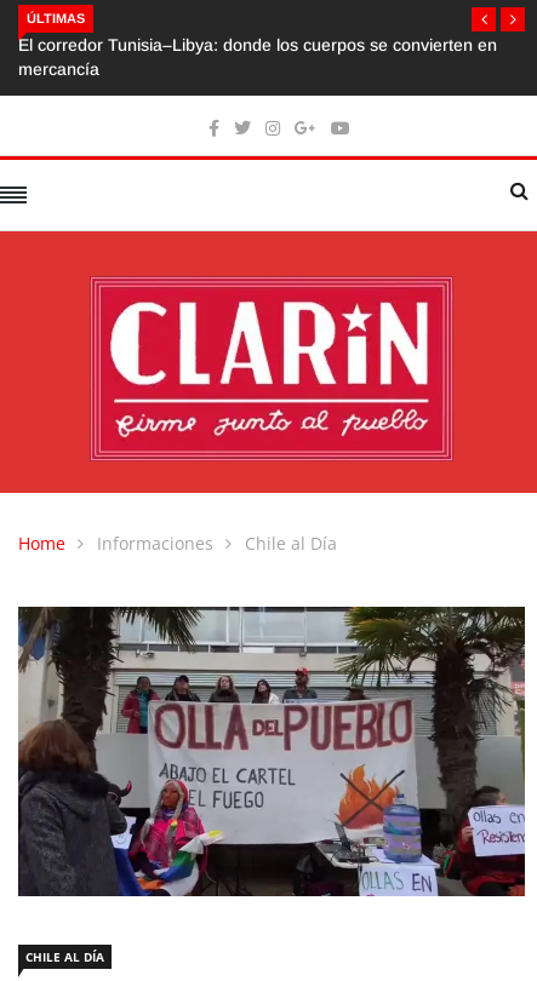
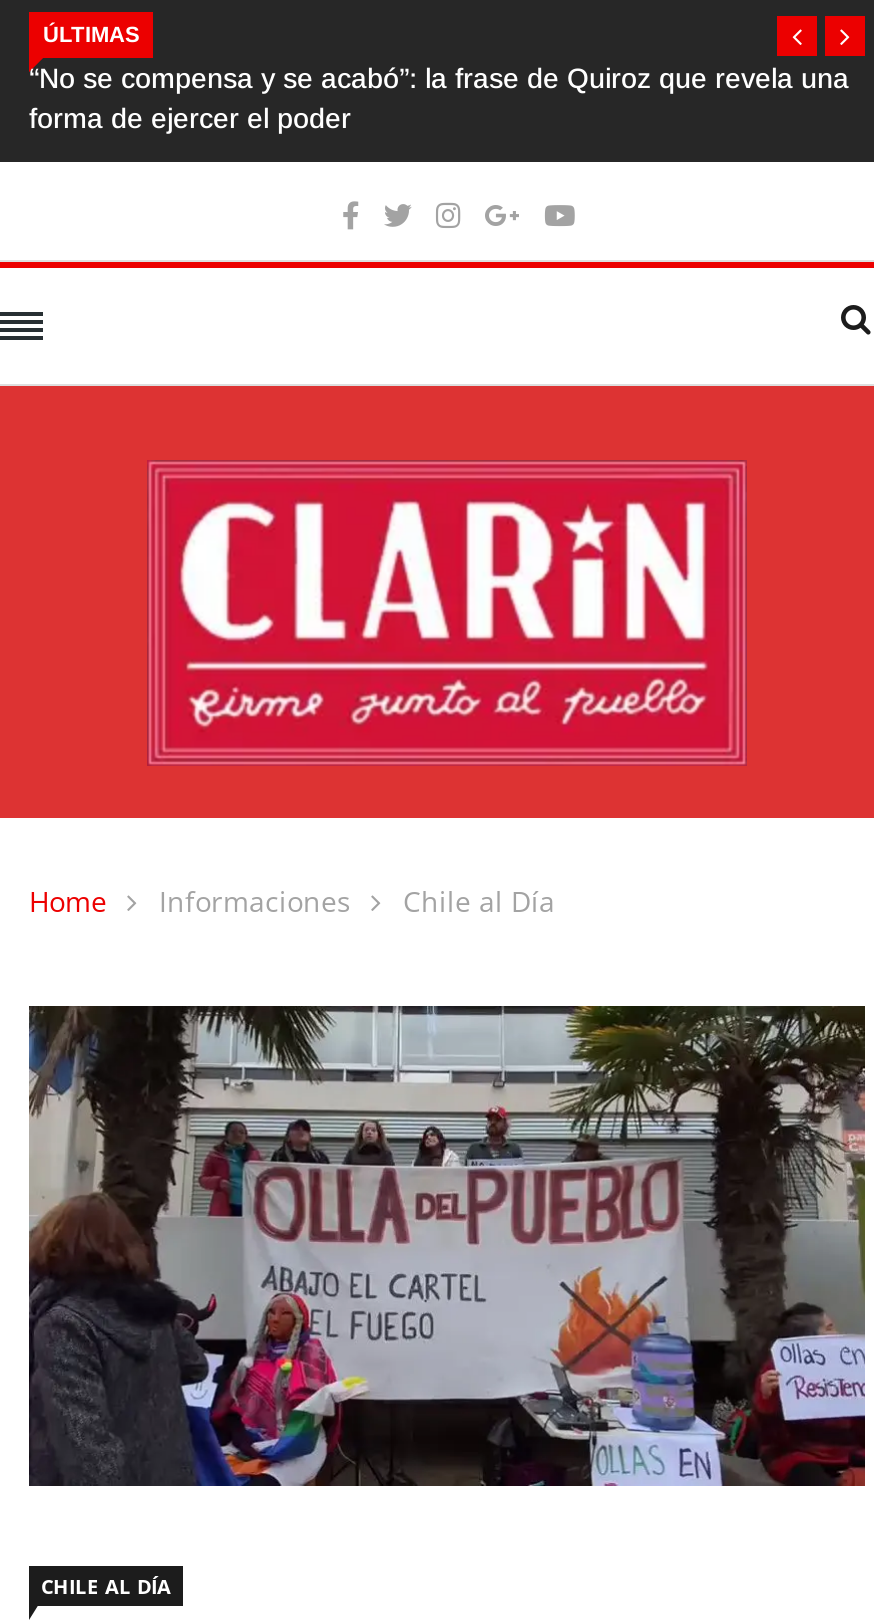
[18,35,497,79] El corredor Tunisia–Libya: donde los cuerpos se convierten en | mercancía -> [29,62,849,134] “No se compensa y se acabó”: la frase de Quiroz que revela una | forma de ejercer el poder

